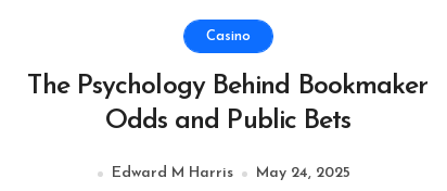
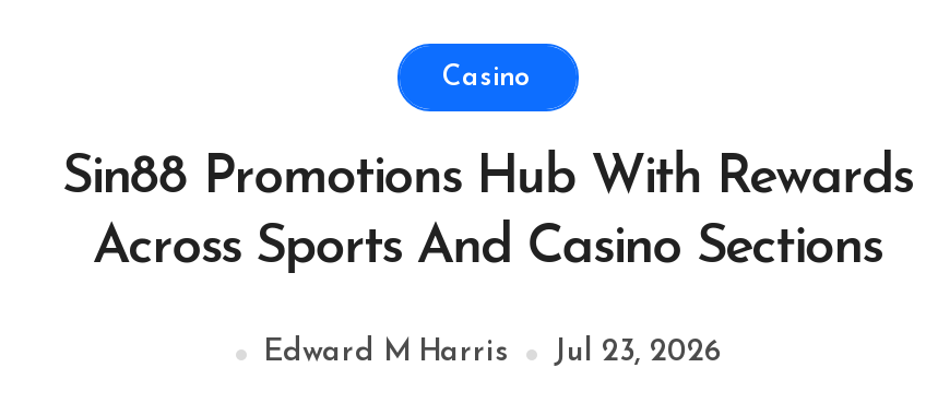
[28,73,428,135] The Psychology Behind Bookmaker | Odds and Public Bets -> [62,151,912,275] Sin88 Promotions Hub With Rewards | Across Sports And Casino Sections
[111,165,350,181] Edward M Harris May 24, 2025 -> [263,336,722,369] Edward M Harris Jul 23, 2026

